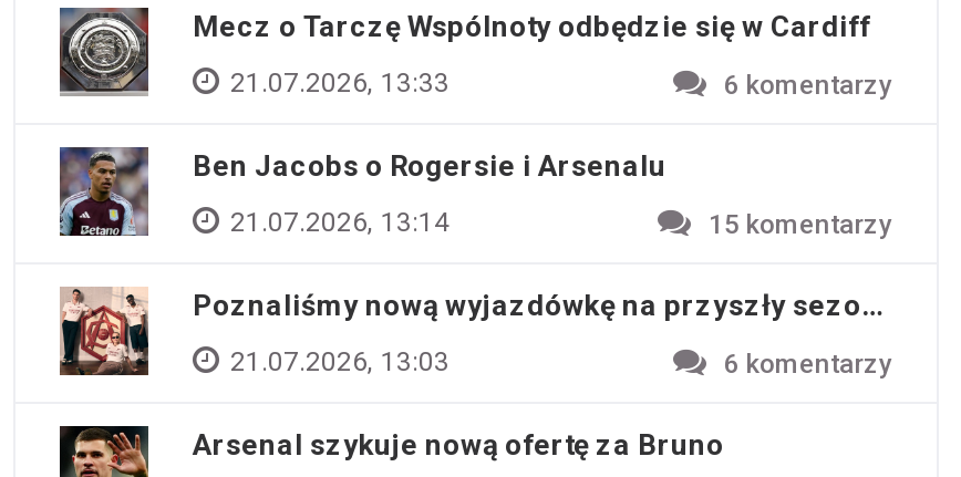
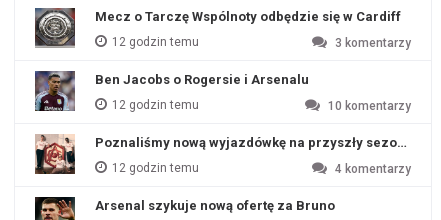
[224,68,892,101] 21.07.2026, 13:33 | 6 komentarzy -> [109,35,411,50] 12 godzin temu | 3 komentarzy
[224,207,892,240] 21.07.2026, 13:14 | 15 komentarzy -> [109,98,411,113] 12 godzin temu | 10 komentarzy
[224,346,892,380] 21.07.2026, 13:03 | 6 komentarzy -> [109,161,411,176] 12 godzin temu | 4 komentarzy

